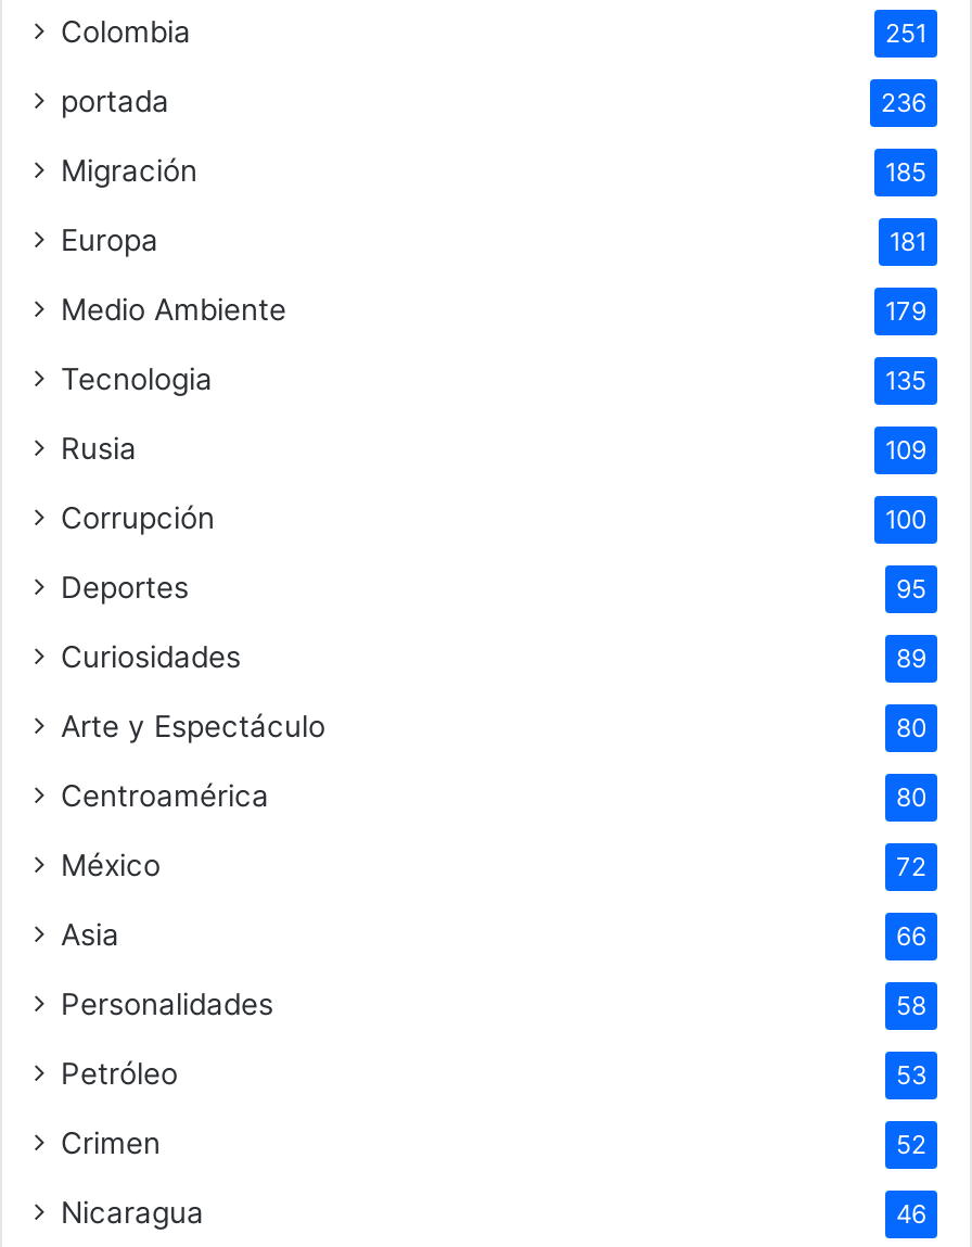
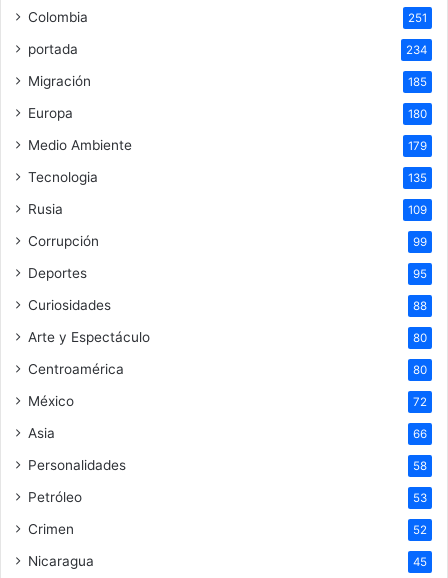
[881,87,926,118] 236 -> [406,43,427,57] 234
[890,226,926,257] 181 -> [408,107,427,121] 180
[885,504,926,534] 100 -> [413,235,427,249] 99
[896,643,926,673] 89 -> [413,299,427,313] 88
[896,1199,926,1229] 46 -> [413,555,427,569] 45

